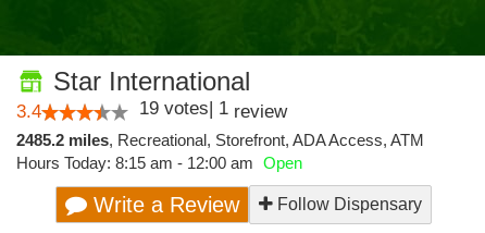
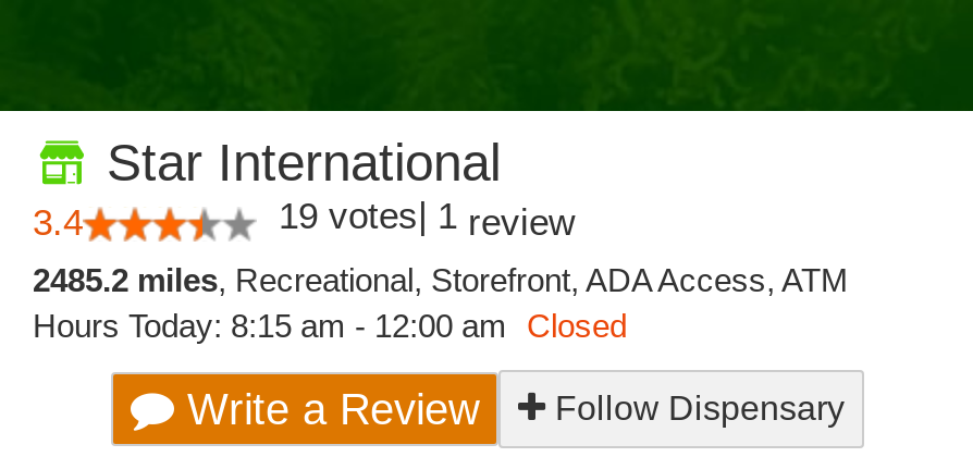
[16,154,302,172] Hours Today: 8:15 am - 12:00 am Open -> [33,307,627,344] Hours Today: 8:15 am - 12:00 am Closed

